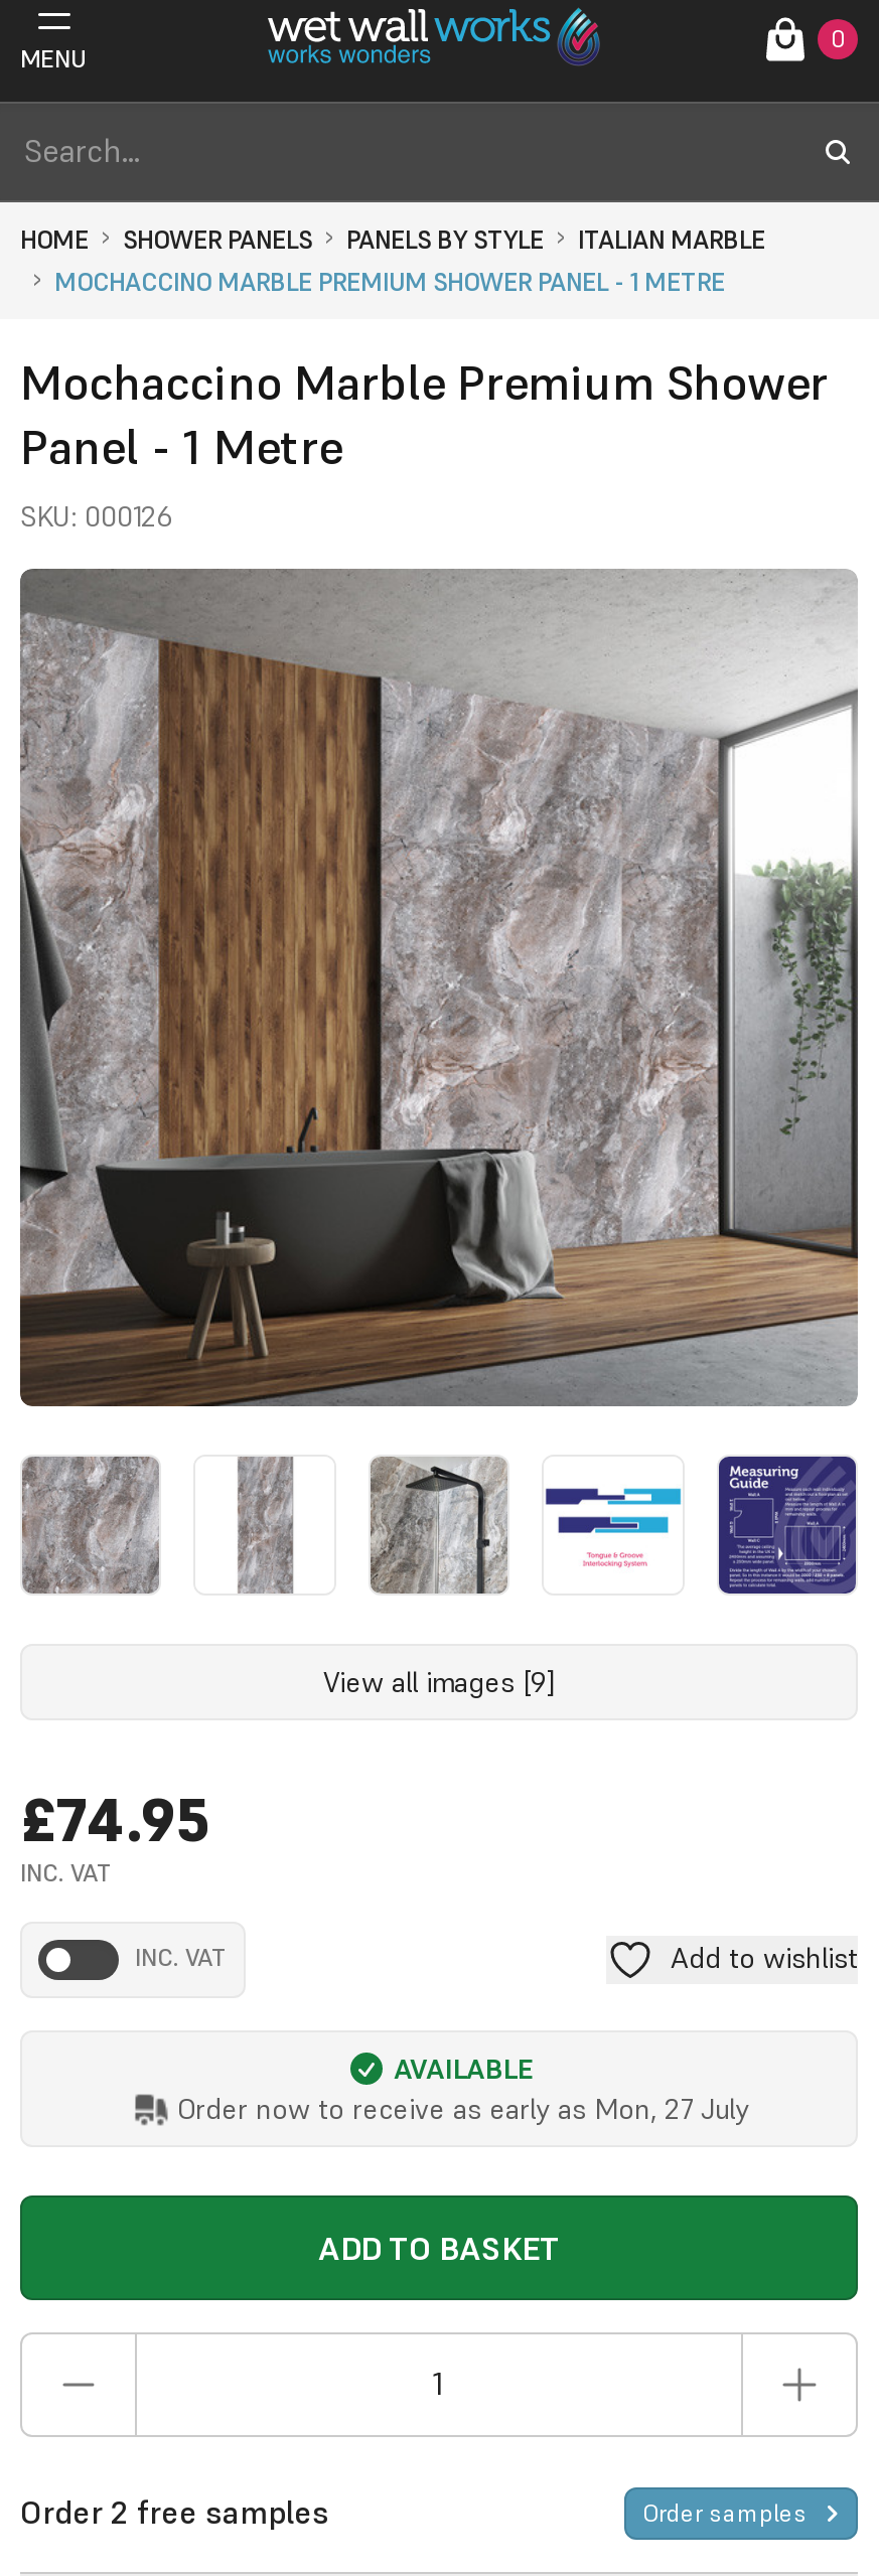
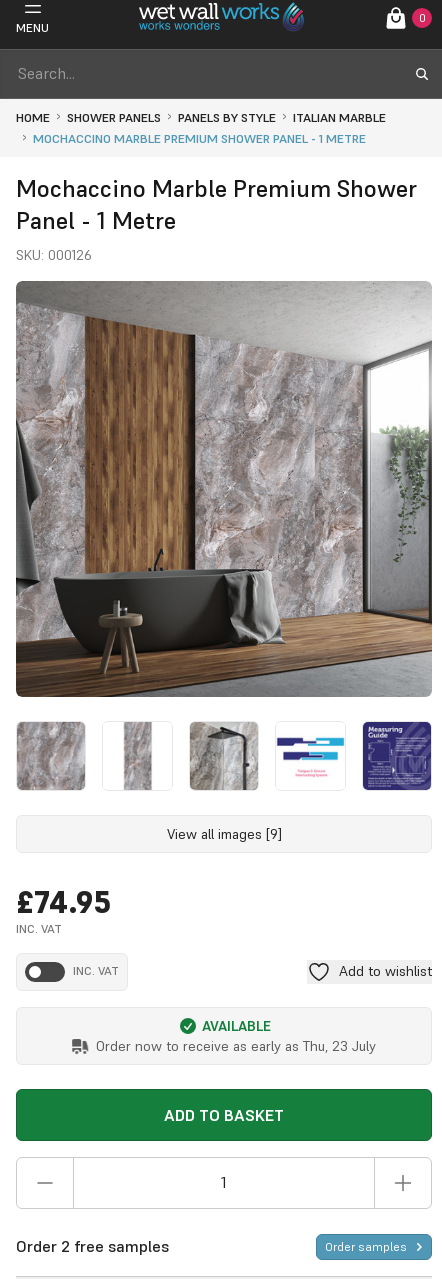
[177,2091,749,2127] Order now to receive as early as Mon, 27 July -> [96,1037,376,1055] Order now to receive as early as Thu, 23 July

